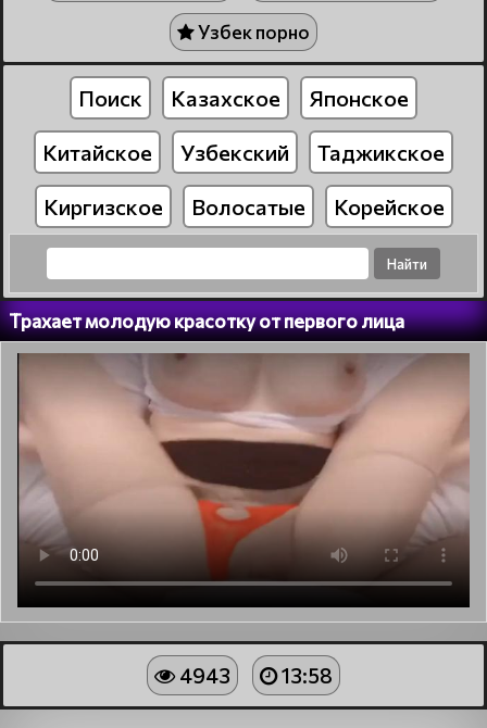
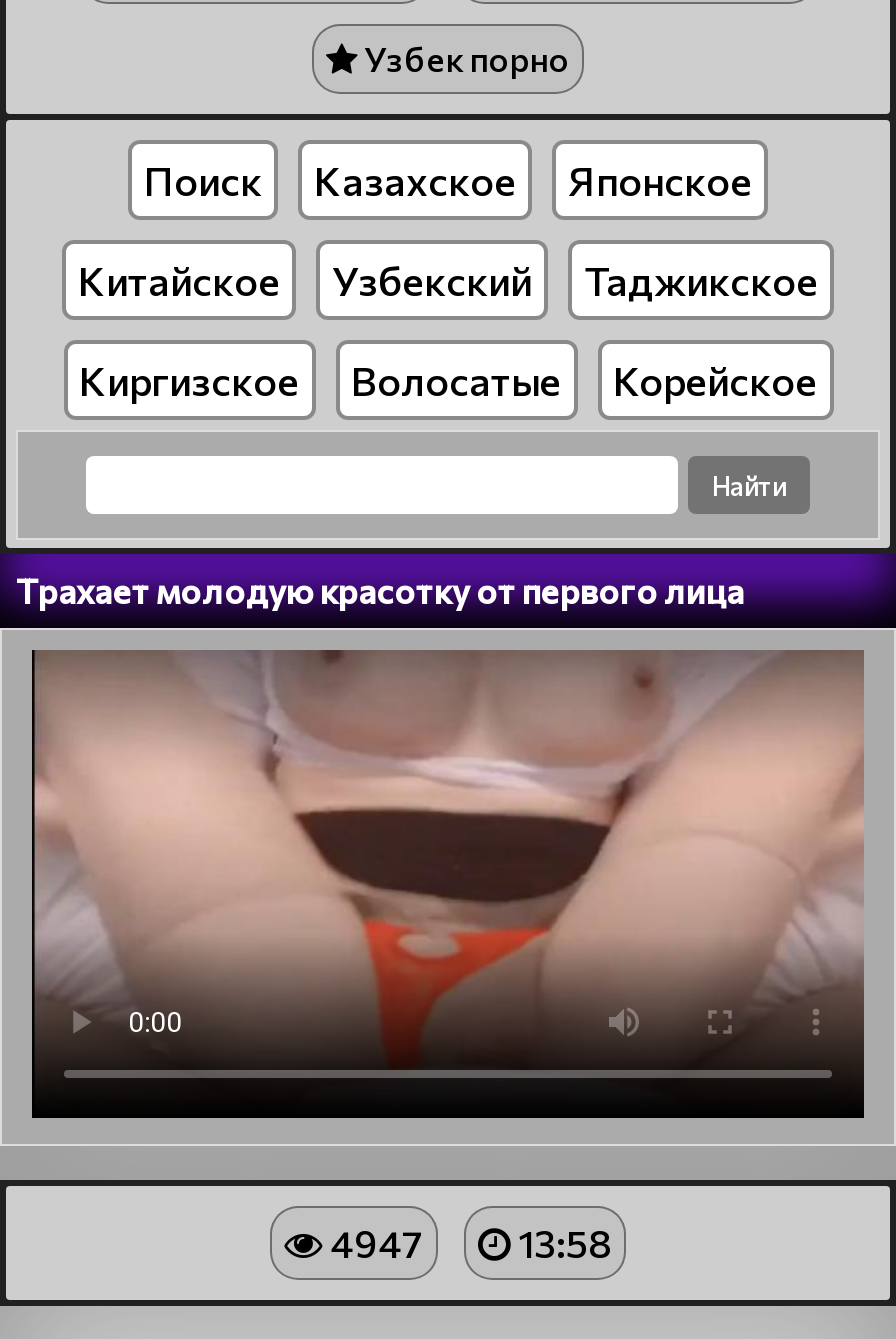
[175,663,333,688] 4943 13:58 -> [322,1220,612,1266] 4947 13:58

